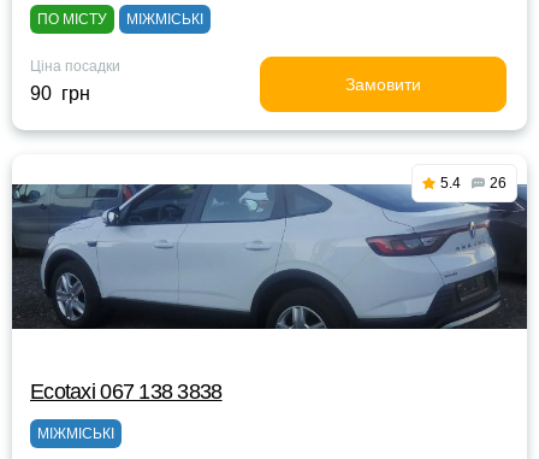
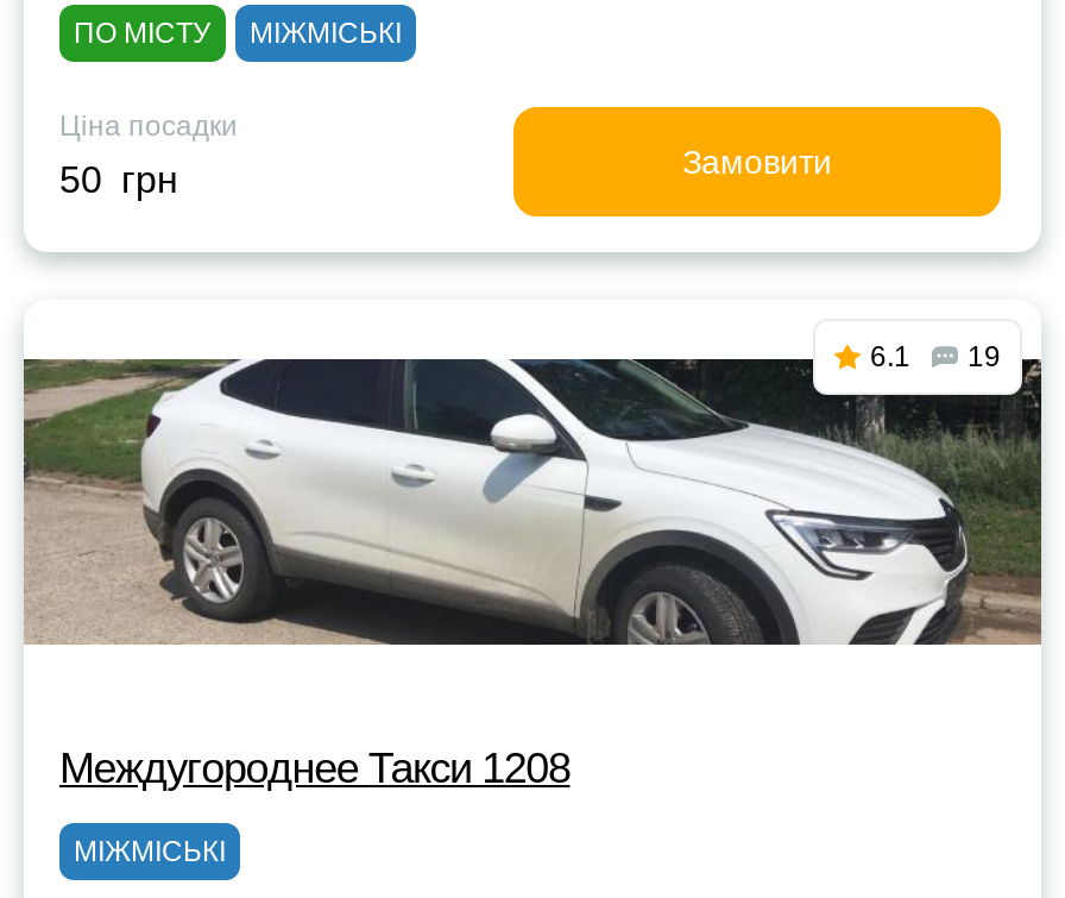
[30,83,90,104] 90 грн -> [59,159,178,200] 50 грн
[11,175,528,330] [image] | 5.4 | 26 -> [24,340,1044,647] [image] | 6.1 | 19
[30,379,222,404] Ecotaxi 067 138 3838 -> [59,745,570,792] Междугороднее Такси 1208

